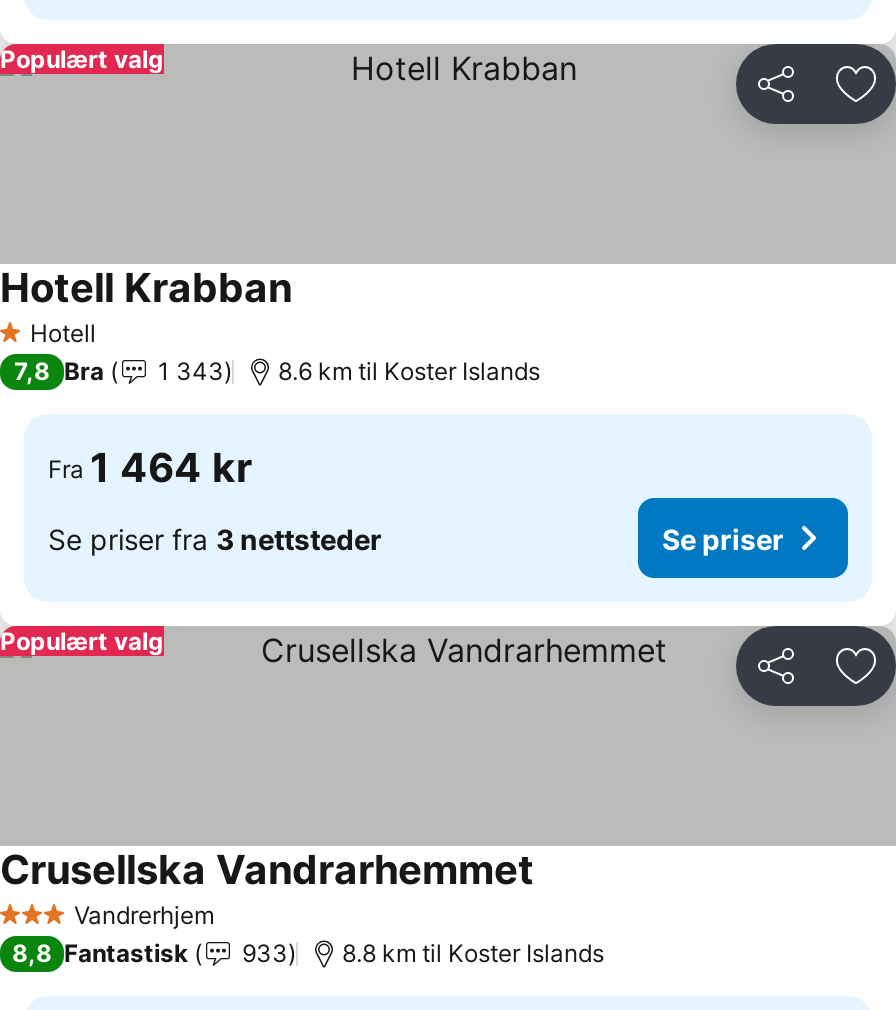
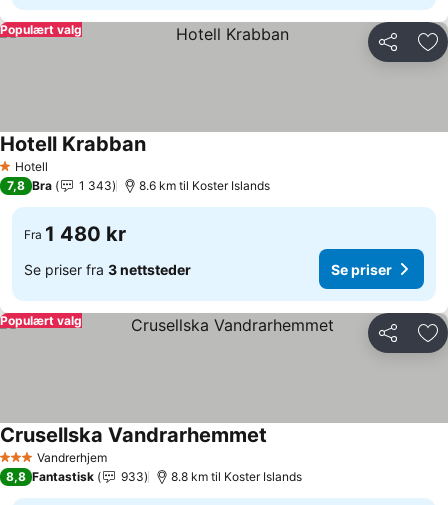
[48,444,252,492] Fra 1 464 kr -> [24,222,126,246] Fra 1 480 kr

